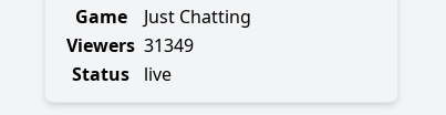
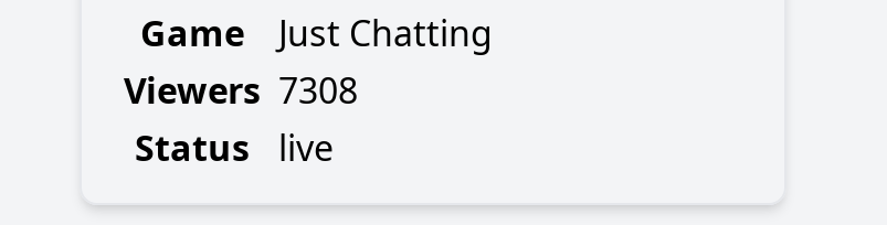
[66,33,194,57] Viewers 31349 -> [124,65,358,114] Viewers 7308

